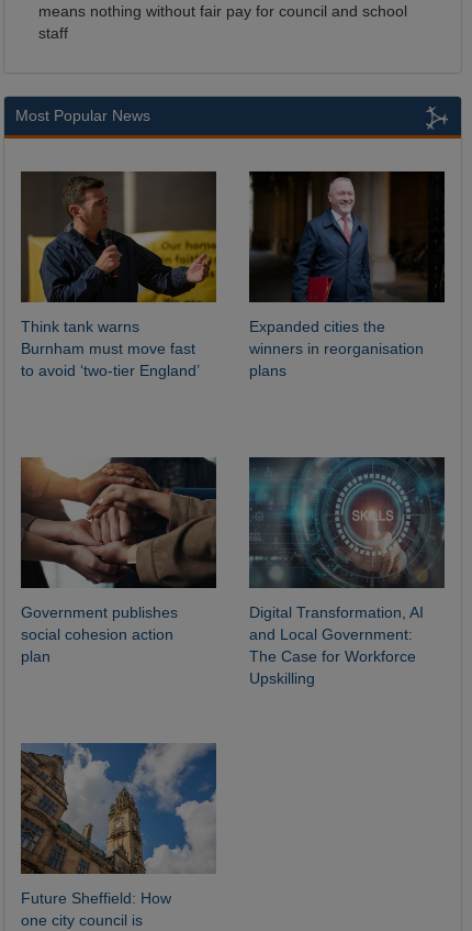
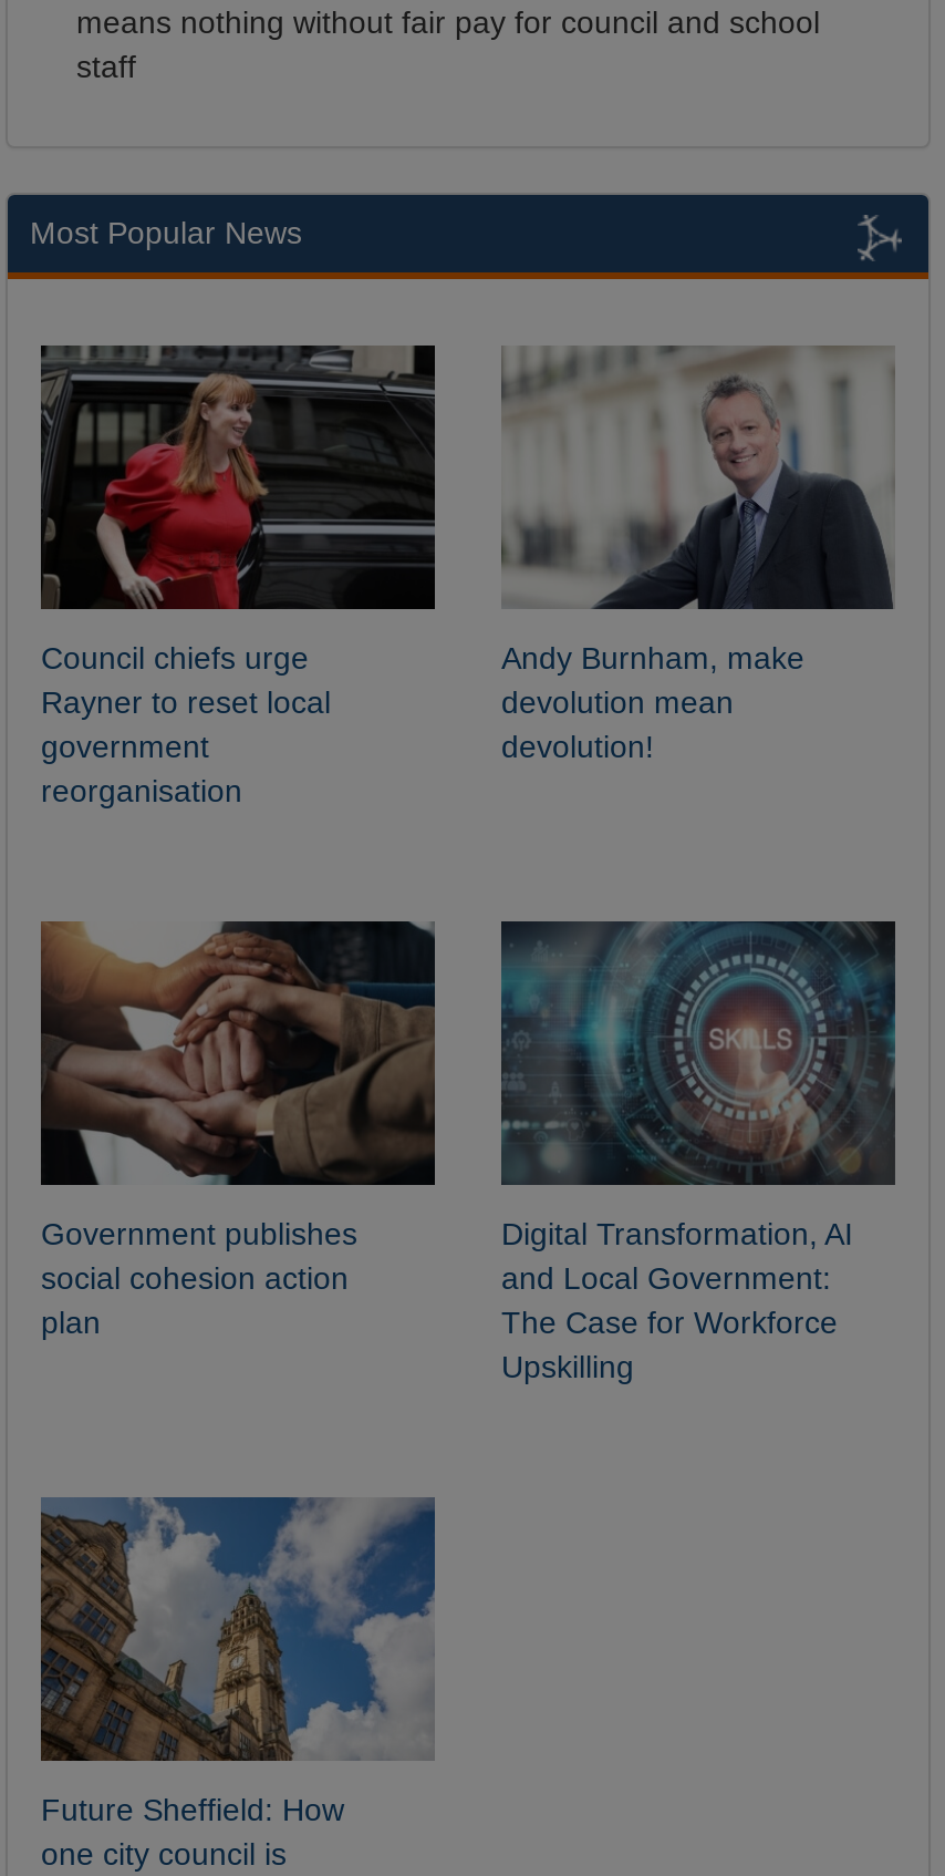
[21,171,217,379] [image] | Think tank warns | Burnham must move fast | to avoid ‘two-tier England’ -> [41,343,437,808] [image] | Council chiefs urge | Rayner to reset local | government | reorganisation
[248,170,446,379] [image] | Expanded cities the | winners in reorganisation | plans -> [501,346,895,764] [image] | Andy Burnham, make | devolution mean | devolution!

